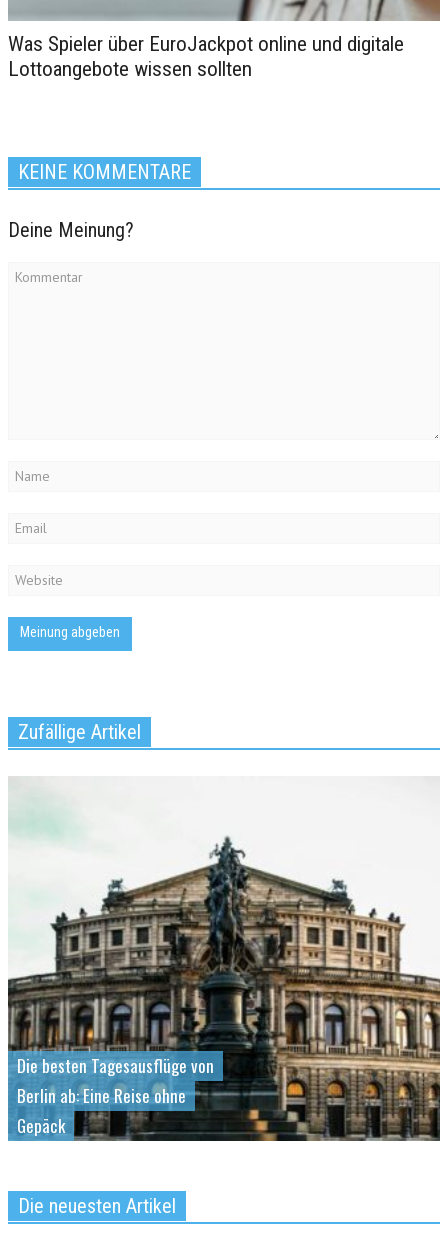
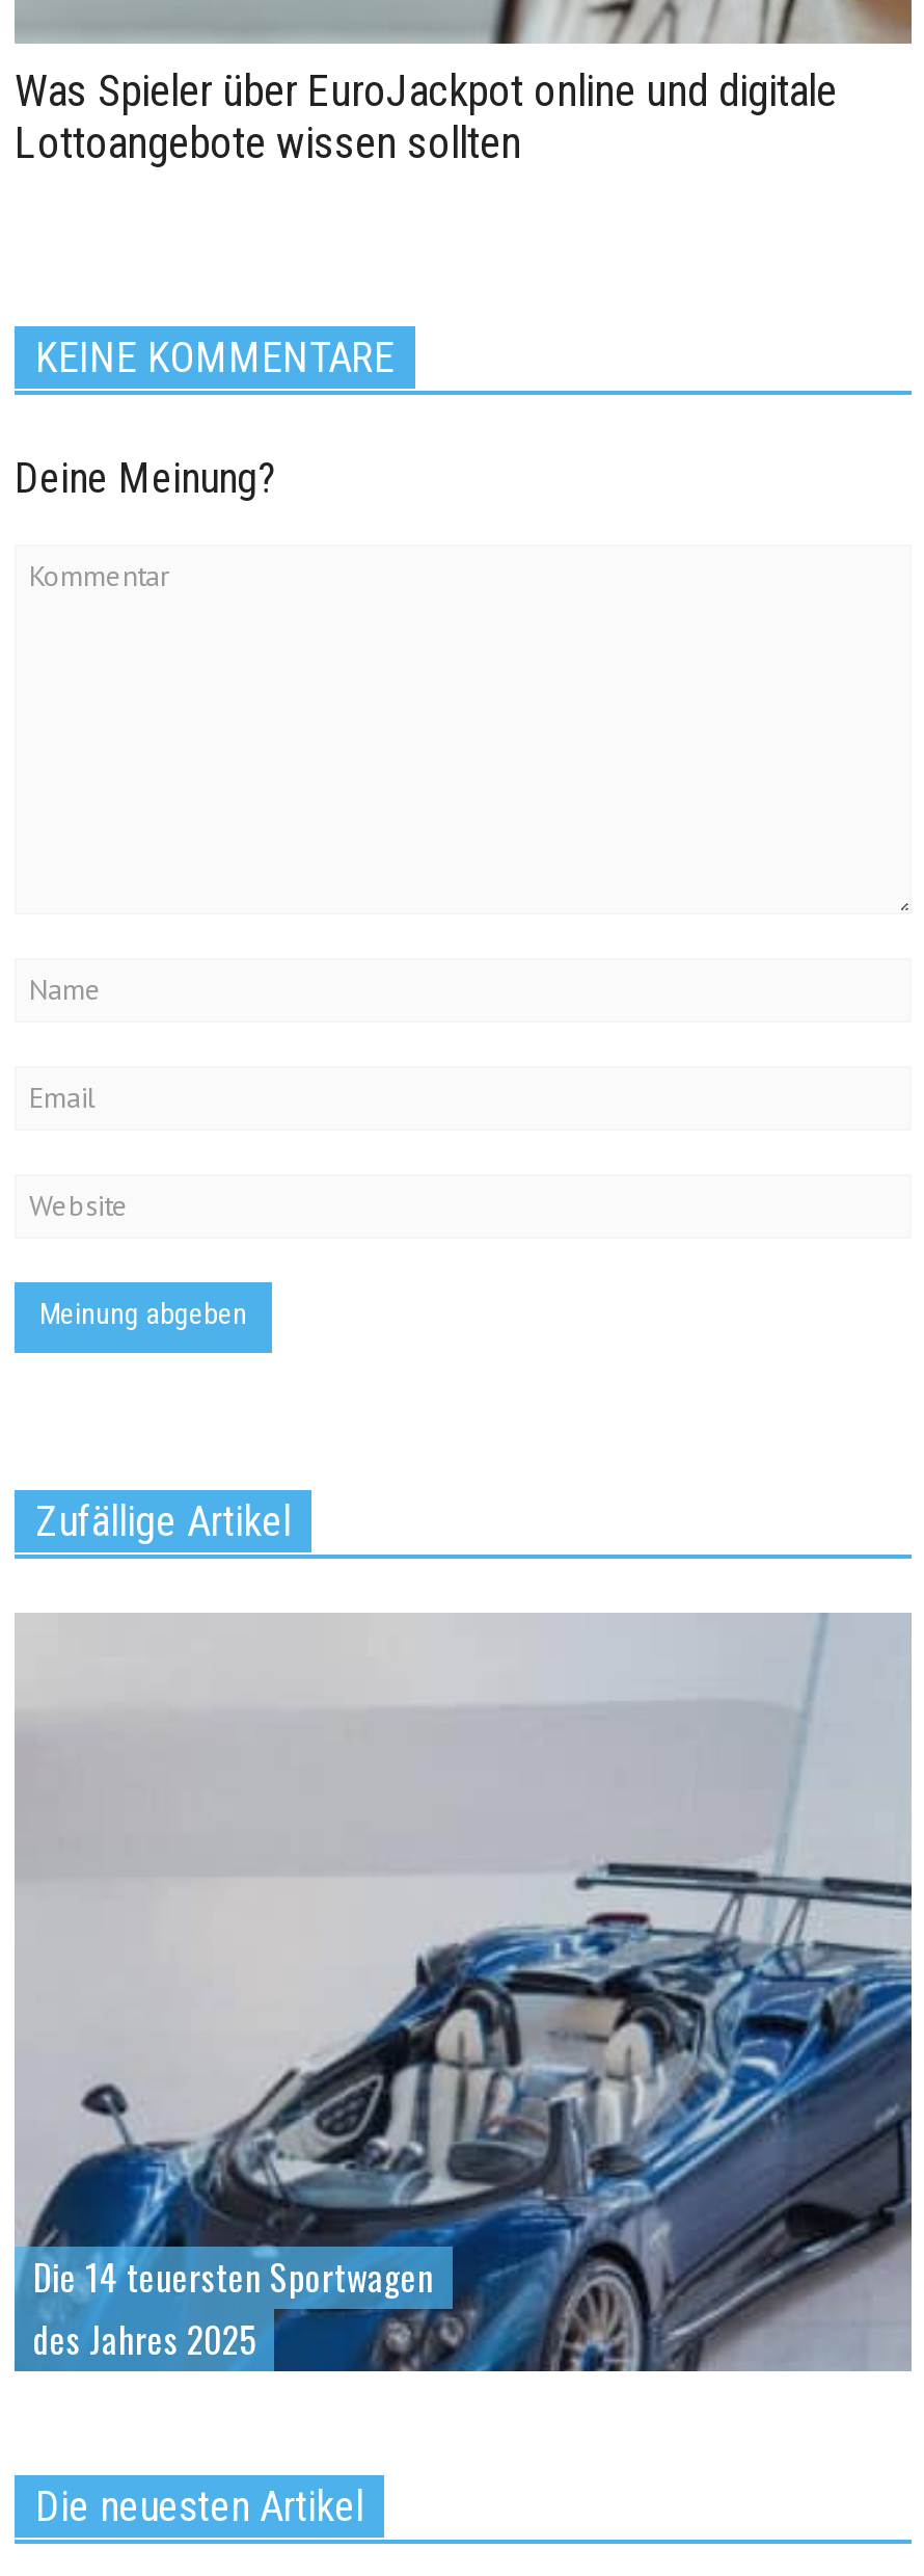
[8,777,441,1142] [image] | Die besten Tagesausflüge von | Berlin ab: Eine Reise ohne | Gepäck -> [15,1613,914,2373] [image] | Die 14 teuersten Sportwagen | des Jahres 2025

